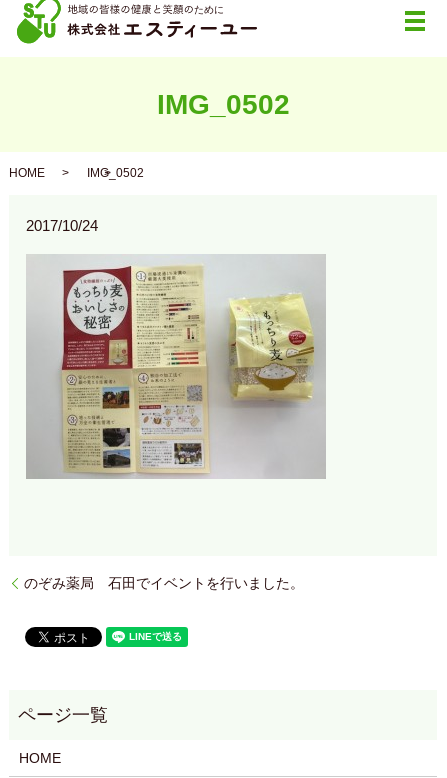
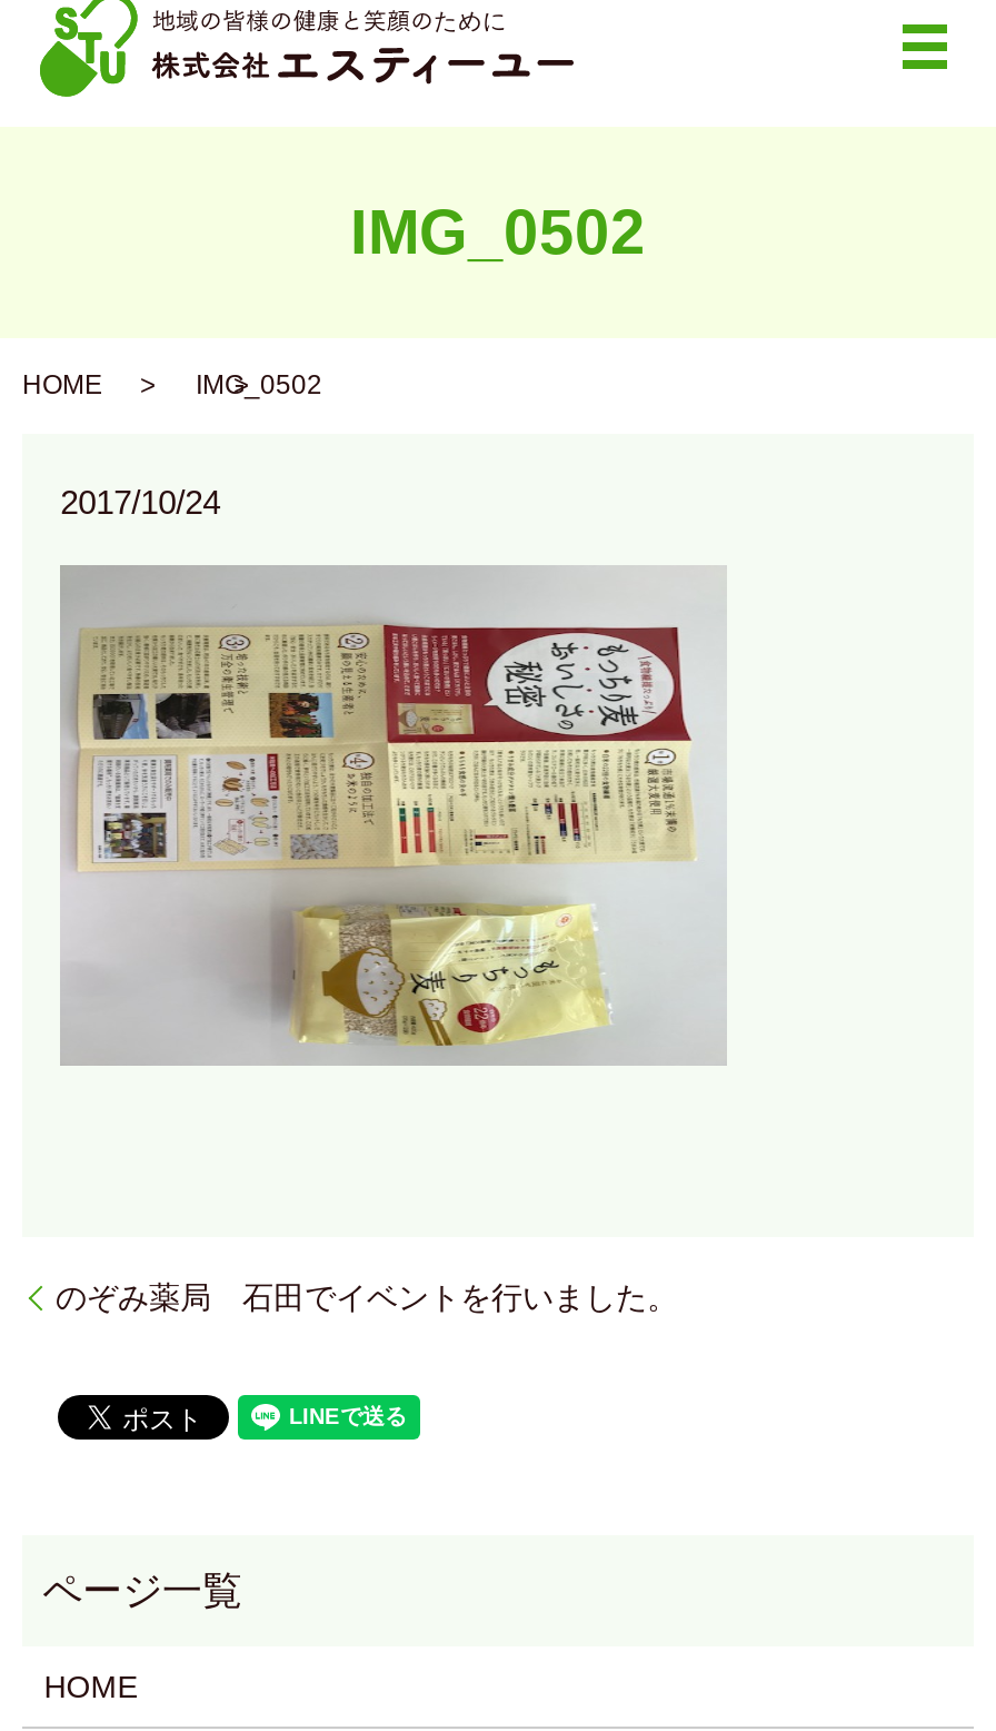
[27,256,325,477] [image] -> [62,567,723,1064] [image]

